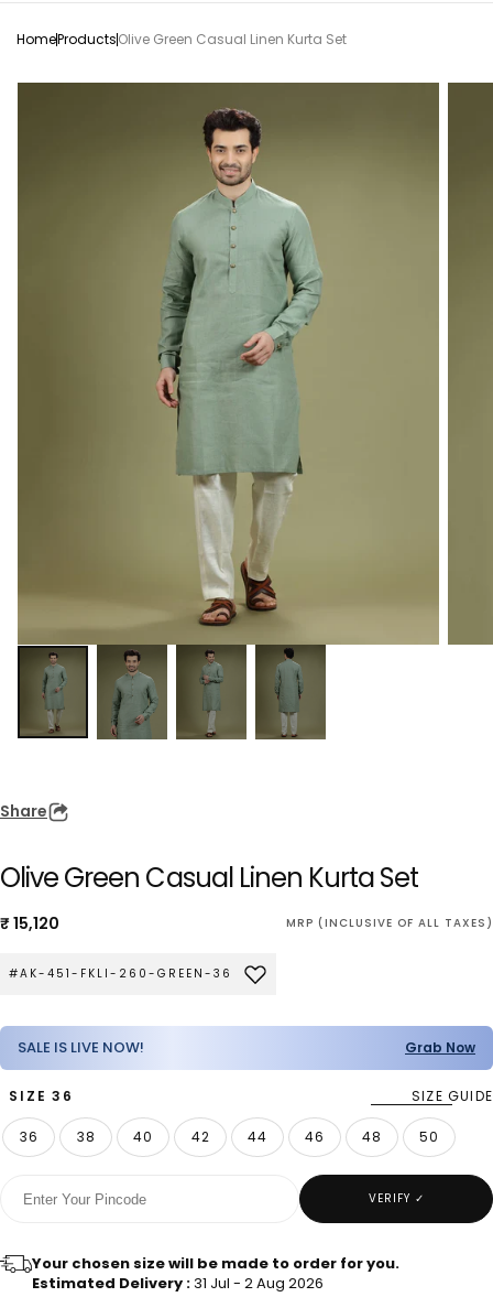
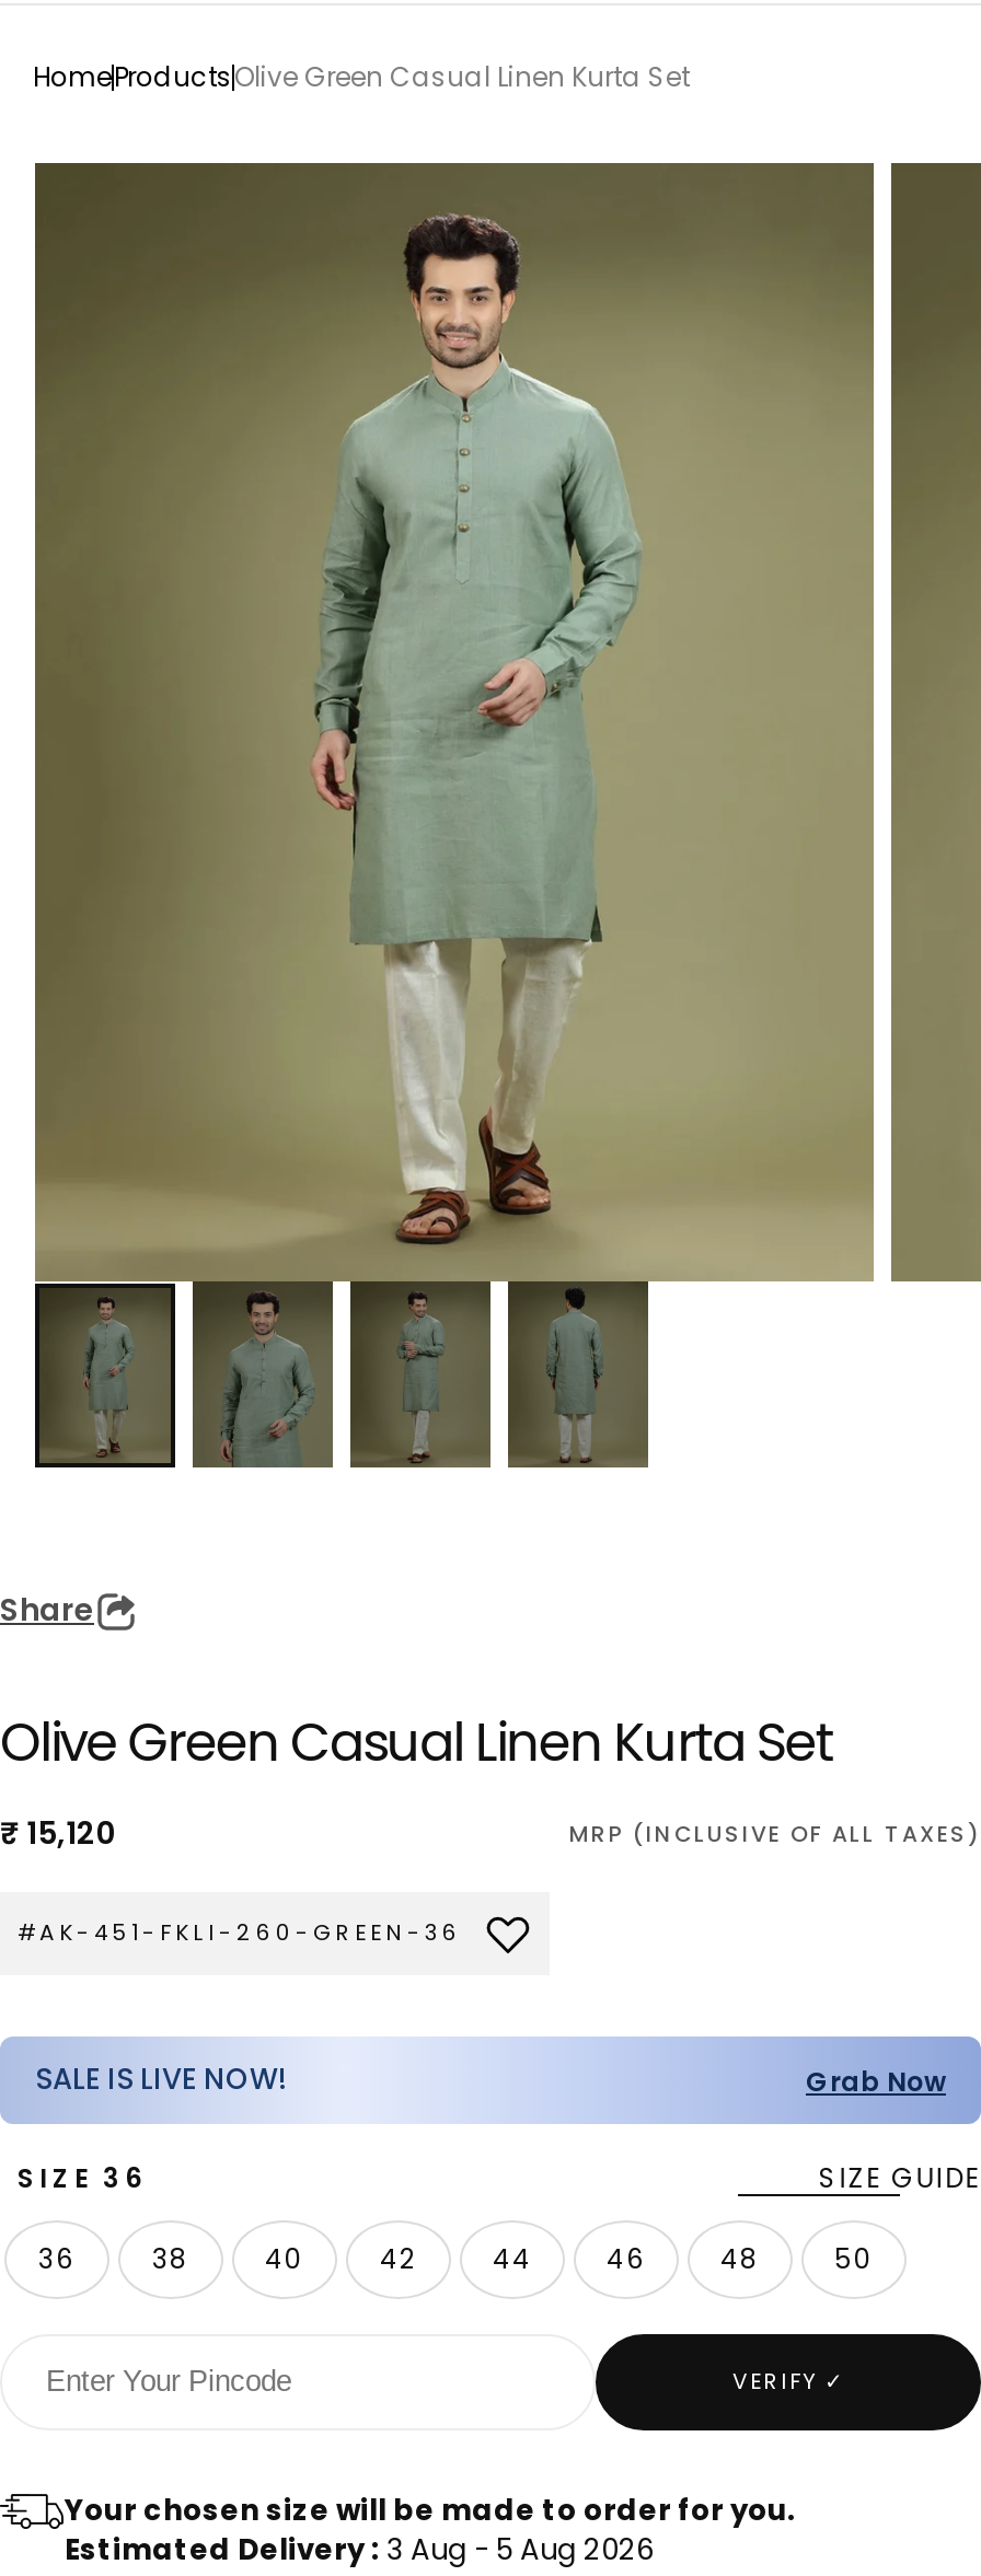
[32,1273,324,1294] Estimated Delivery : 31 Jul - 2 Aug 2026 -> [65,2529,654,2570] Estimated Delivery : 3 Aug - 5 Aug 2026

